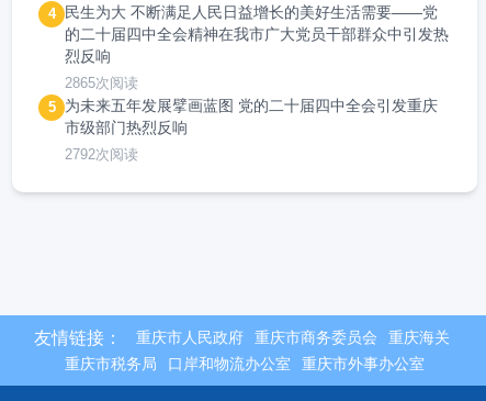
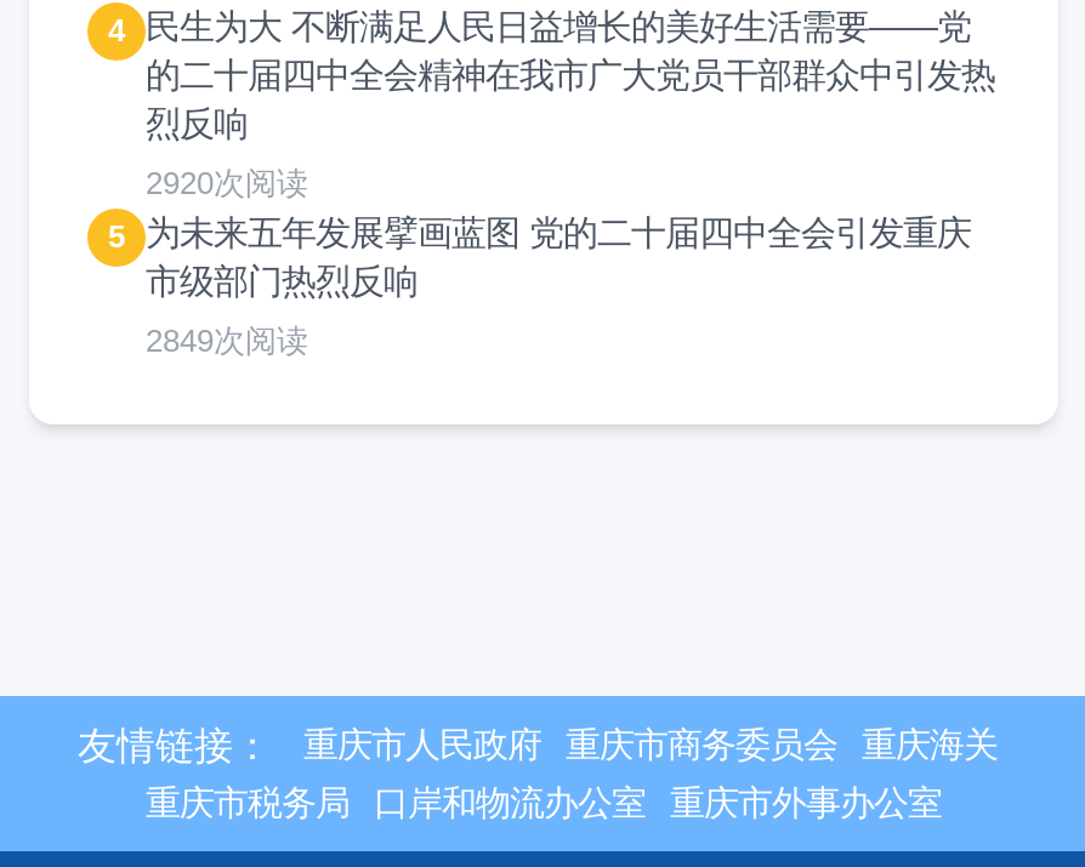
[65,74,138,91] 2865次阅读 -> [146,164,308,201] 2920次阅读
[65,146,138,162] 2792次阅读 -> [146,322,308,358] 2849次阅读

